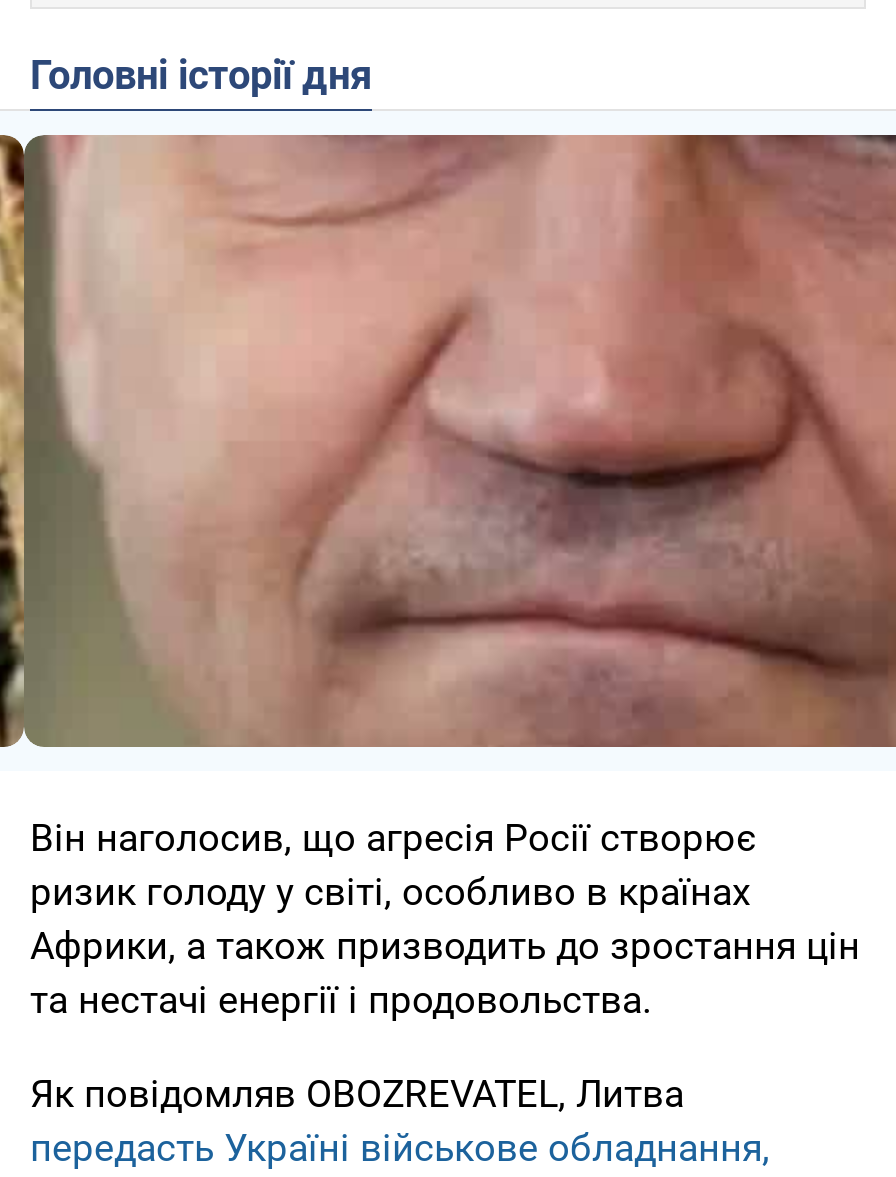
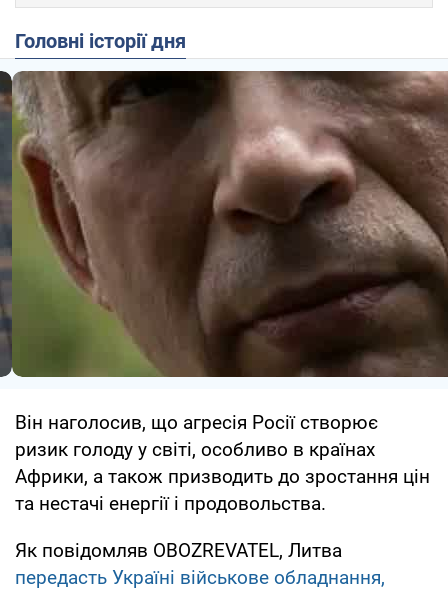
[6,133,890,749] [image] -> [3,70,445,378] [image]

